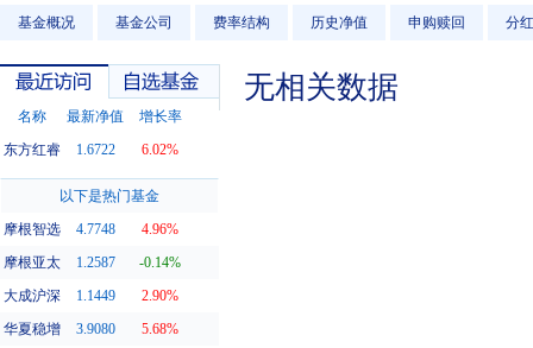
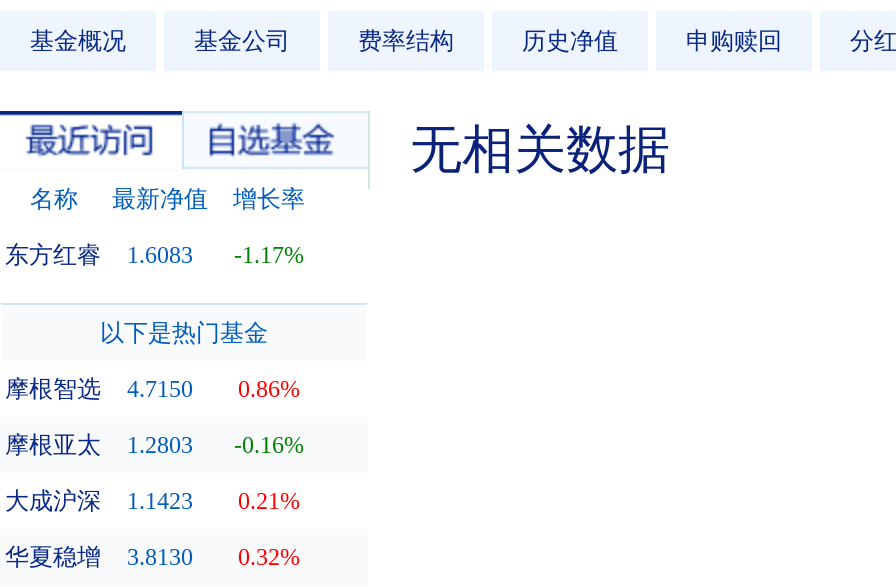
[76,141,115,158] 1.6722 -> [127,241,193,269] 1.6083
[142,141,178,158] 6.02% -> [234,241,304,269] -1.17%
[76,221,115,238] 4.7748 -> [127,375,193,403] 4.7150
[142,221,178,238] 4.96% -> [238,375,300,403] 0.86%
[76,254,115,271] 1.2587 -> [127,431,193,459] 1.2803
[139,254,181,271] -0.14% -> [234,431,304,459] -0.16%
[76,287,115,304] 1.1449 -> [127,487,193,515] 1.1423
[142,287,178,304] 2.90% -> [238,487,300,515] 0.21%
[76,321,115,337] 3.9080 -> [127,543,193,571] 3.8130
[142,321,178,337] 5.68% -> [238,543,300,571] 0.32%

